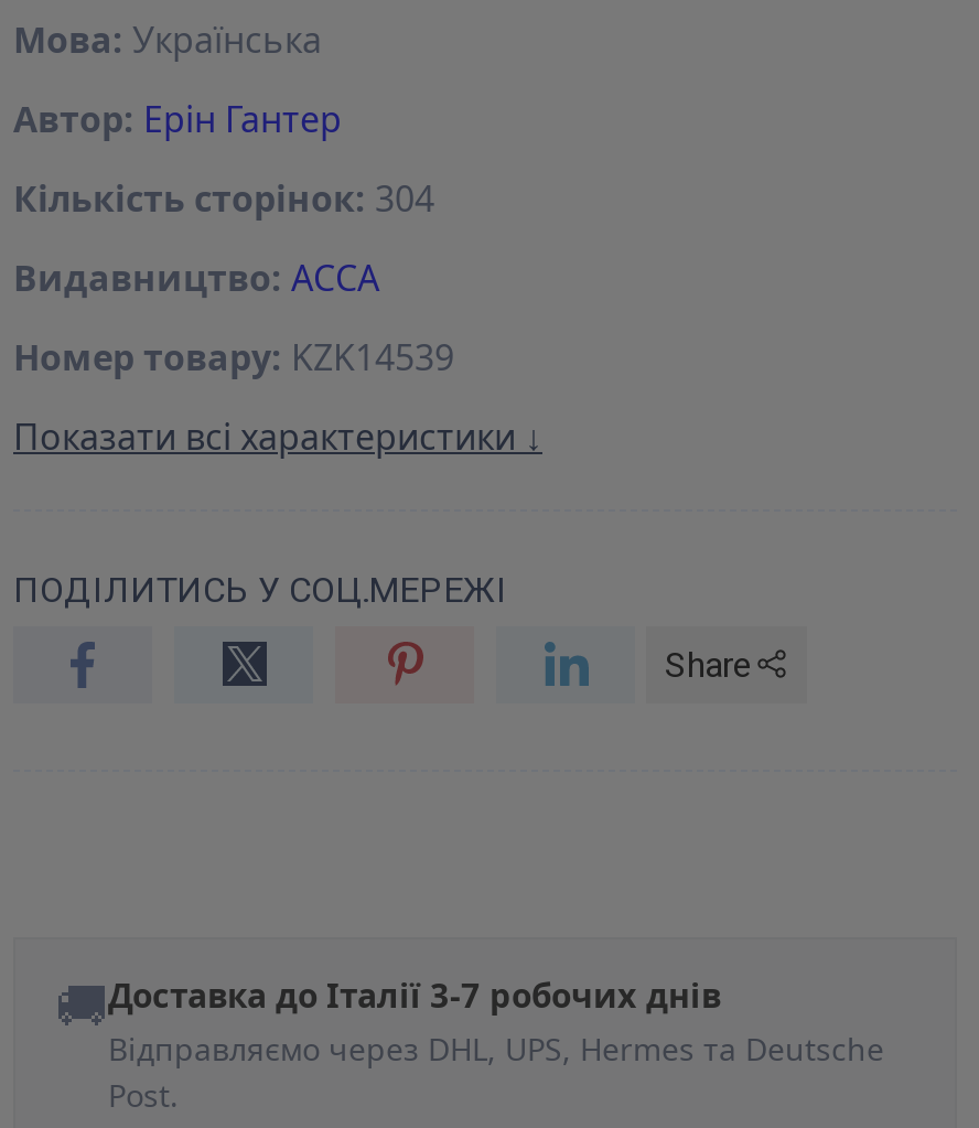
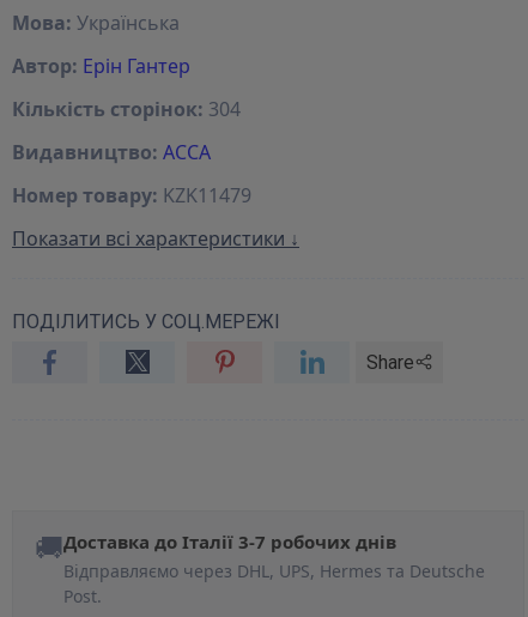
[13,332,454,381] Номер товару: KZK14539 -> [12,182,251,208] Номер товару: KZK11479

